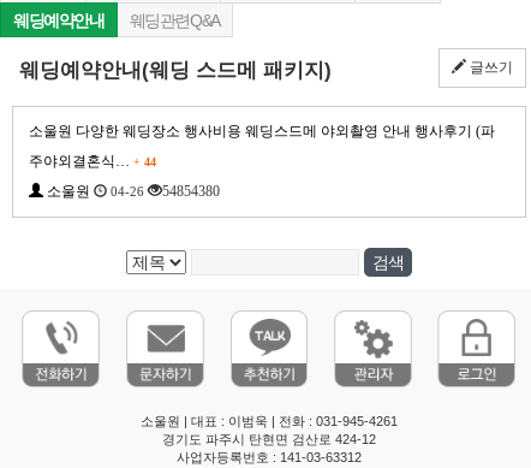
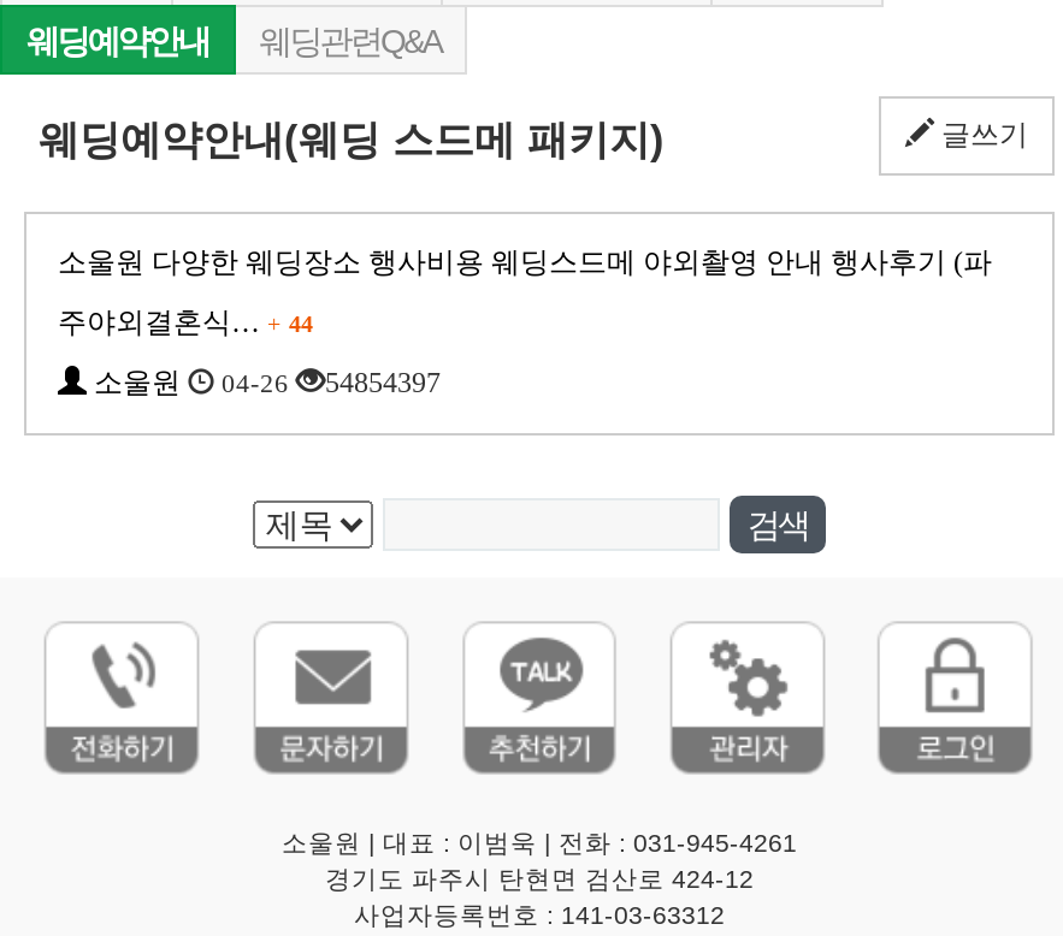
[47,182,220,199] 소울원 04-26 54854380 -> [94,365,441,398] 소울원 04-26 54854397

